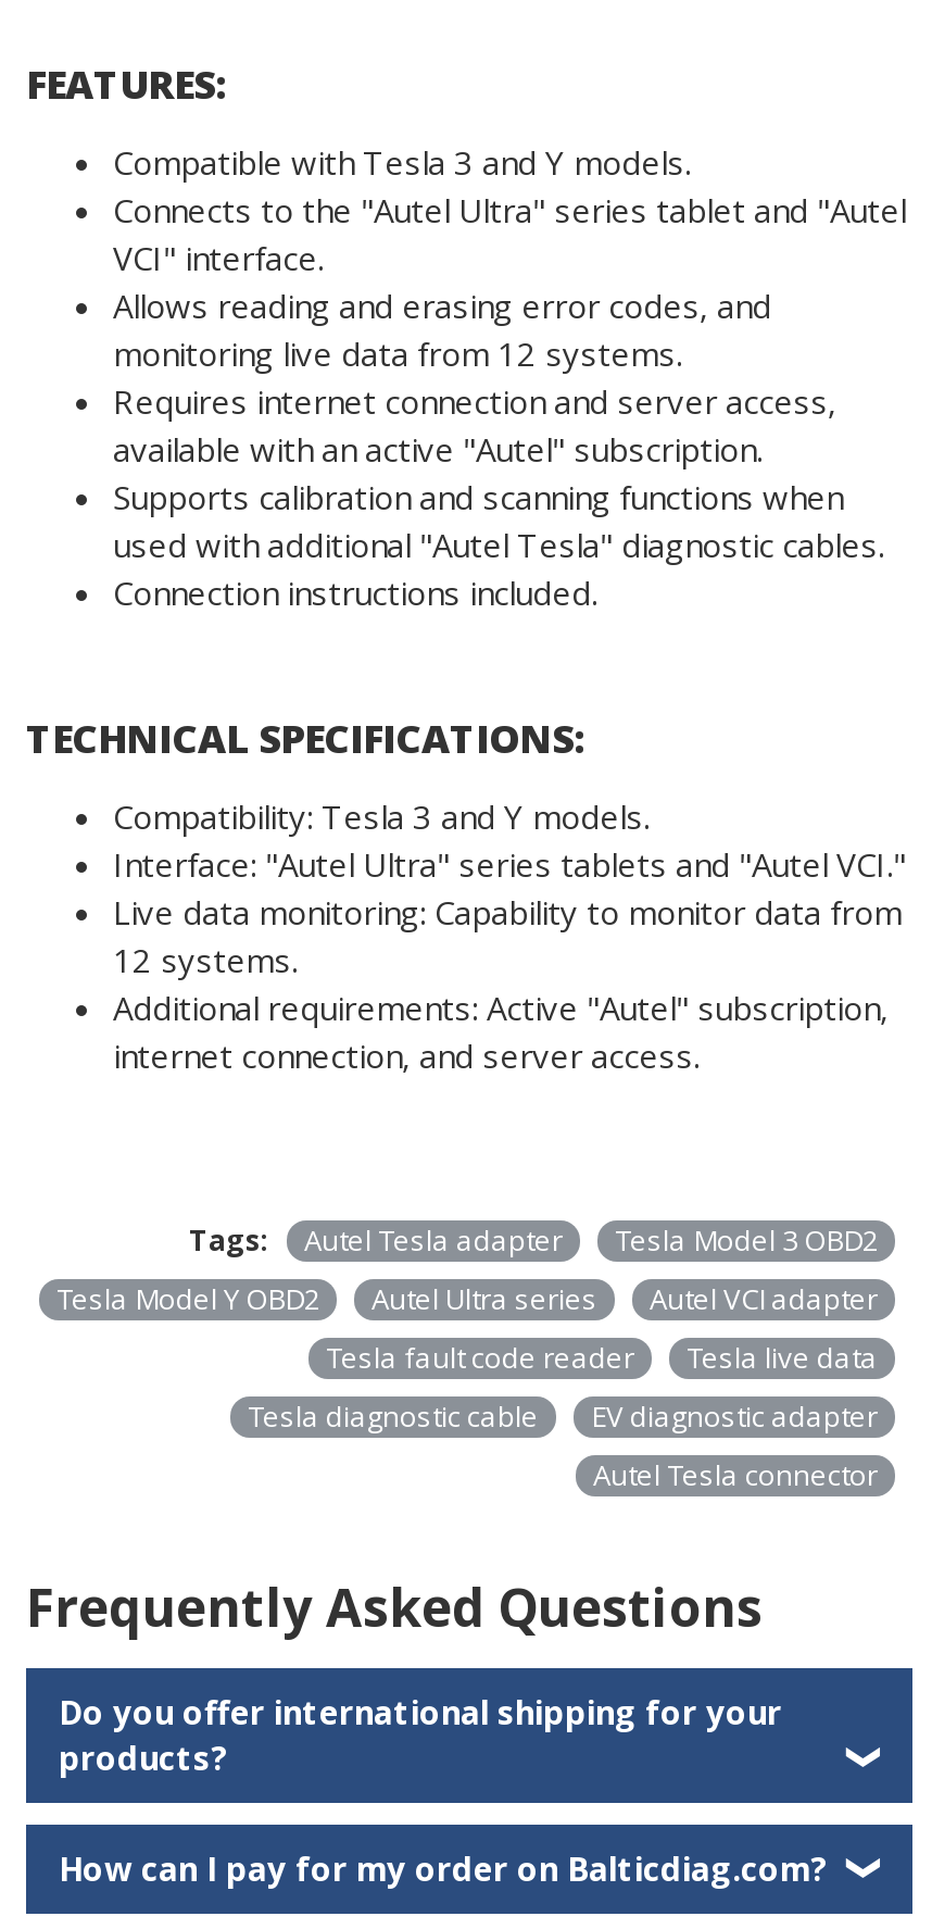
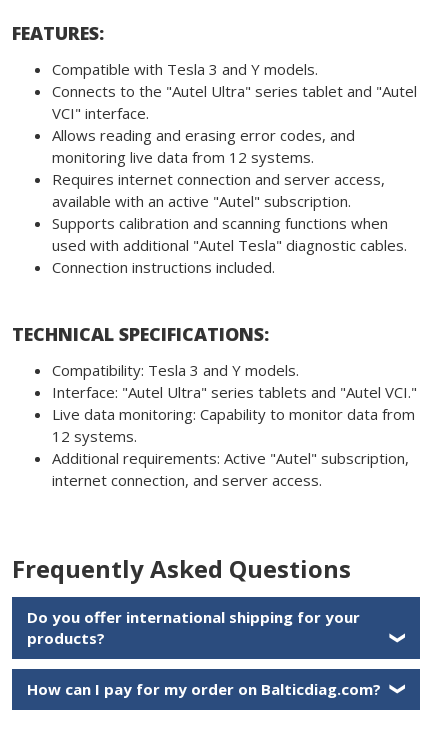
[56,1221,878,1495] Tags: | Autel Tesla adapter | Tesla Model 3 OBD2 | Tesla Model Y OBD2 | Autel Ultra series | Autel VCI adapter | Tesla fault code reader | Tesla live data | Tesla diagnostic cable | EV diagnostic adapter | Autel Tesla connector -> none

